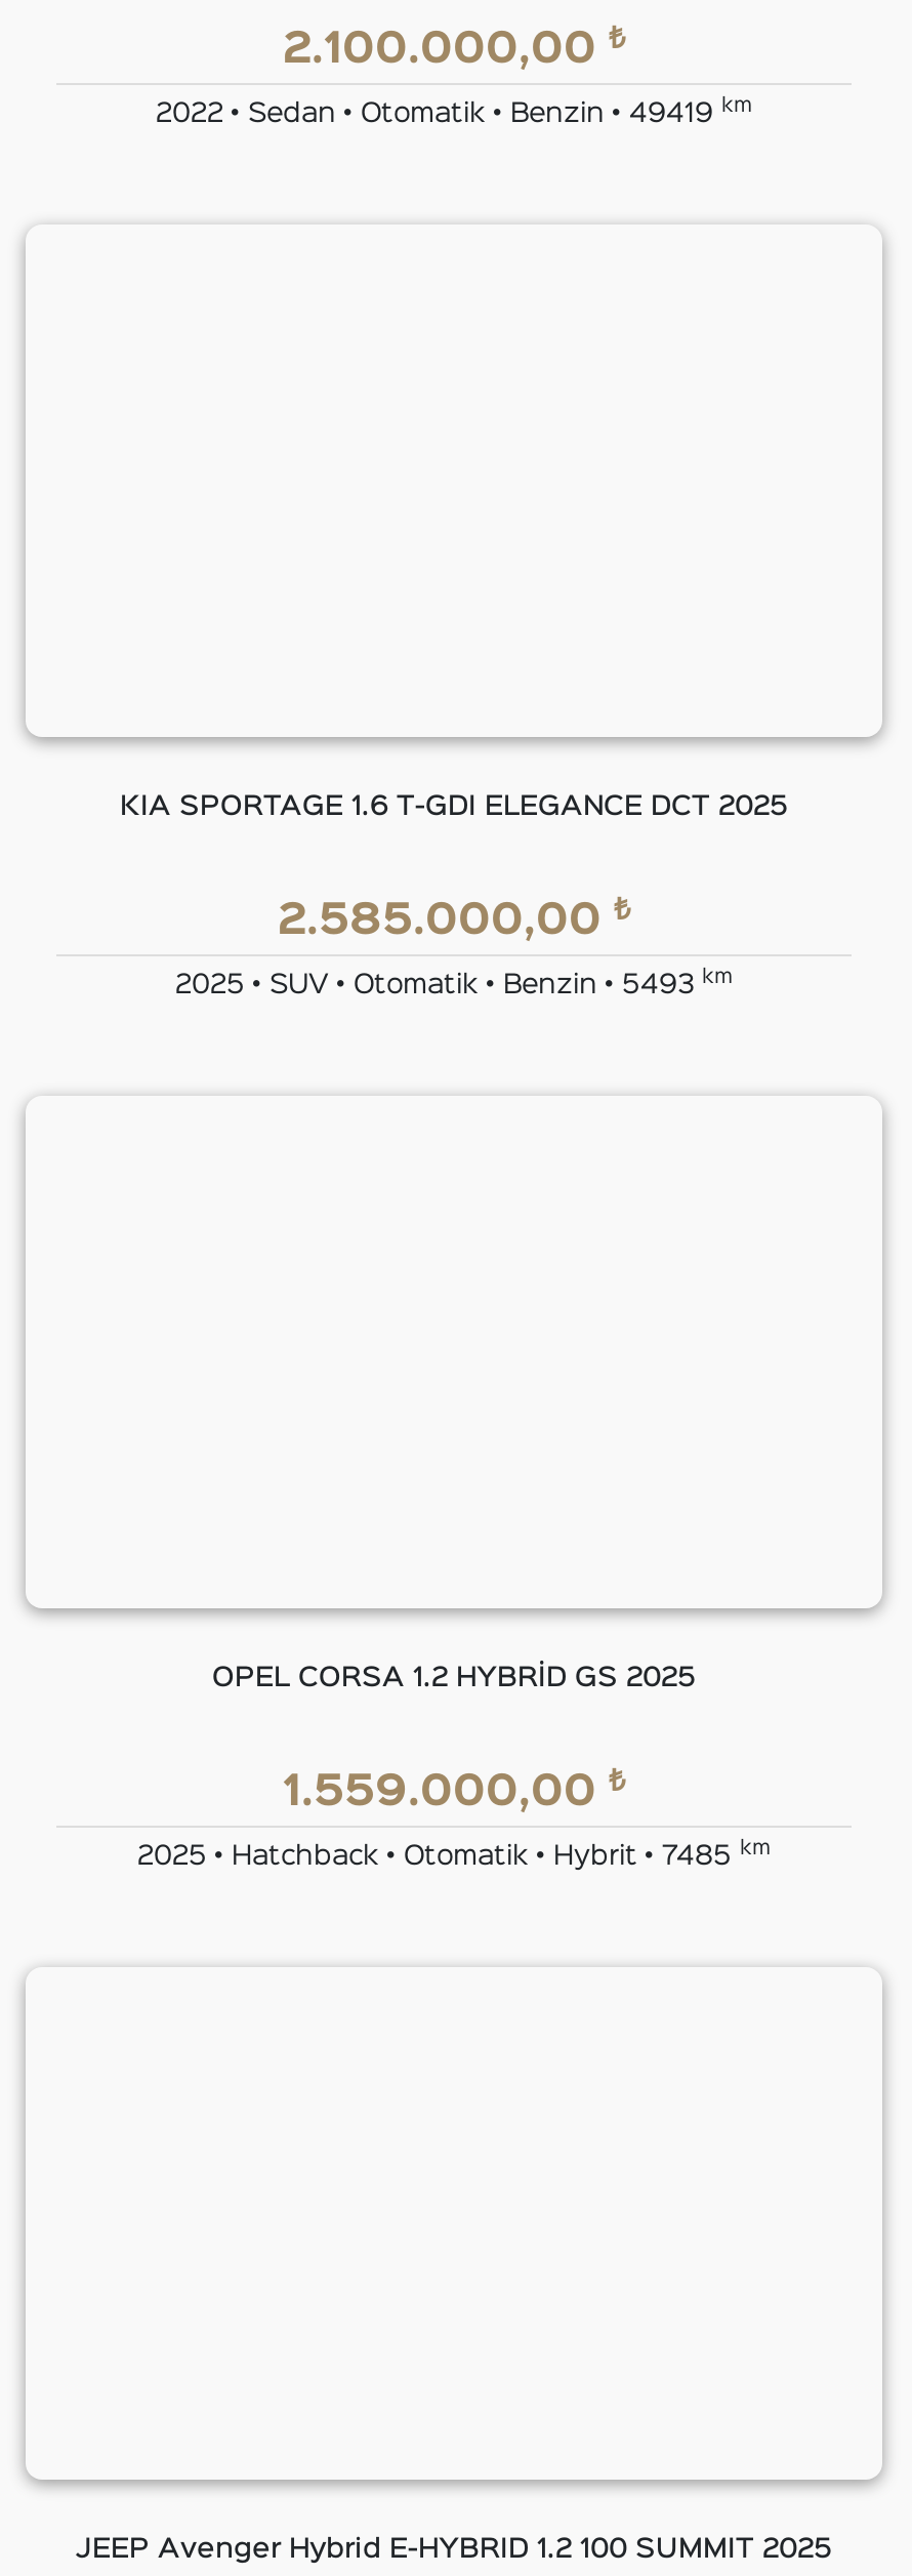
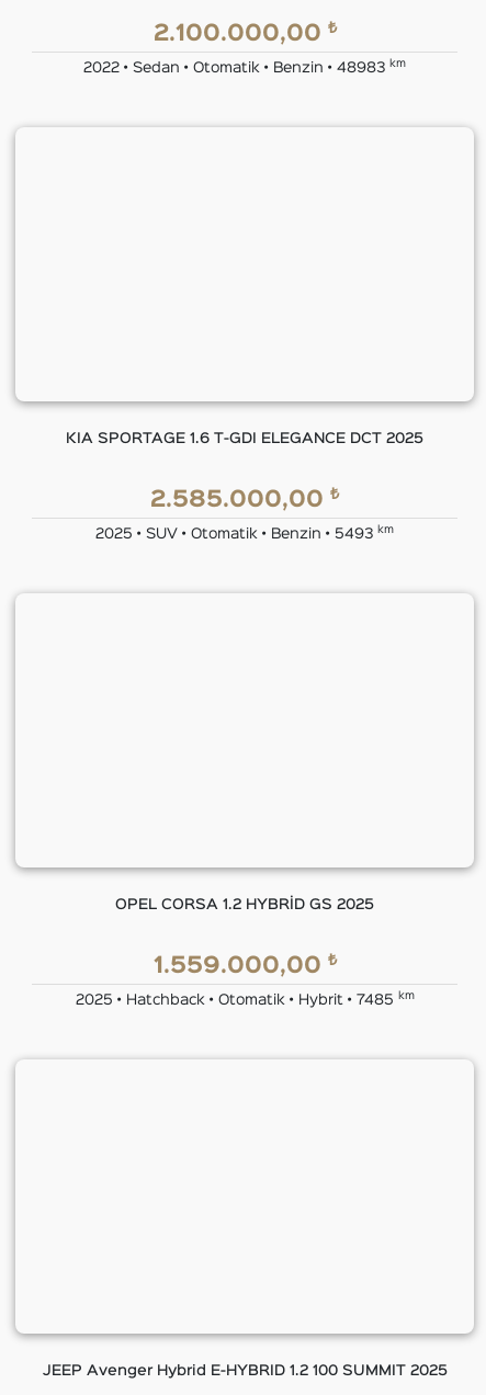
[156,98,752,125] 2022 • Sedan • Otomatik • Benzin • 49419 km -> [83,59,406,74] 2022 • Sedan • Otomatik • Benzin • 48983 km

